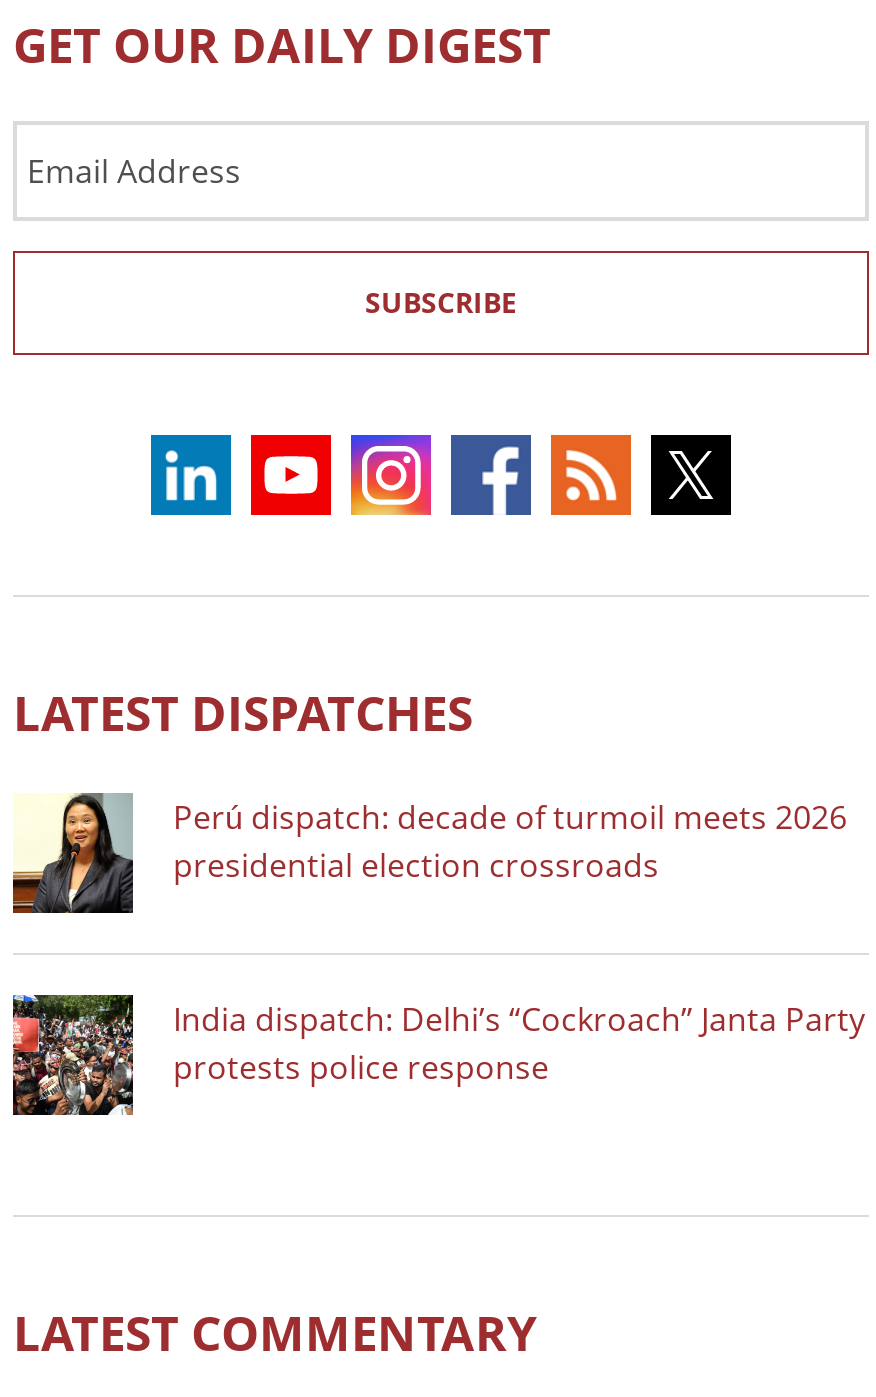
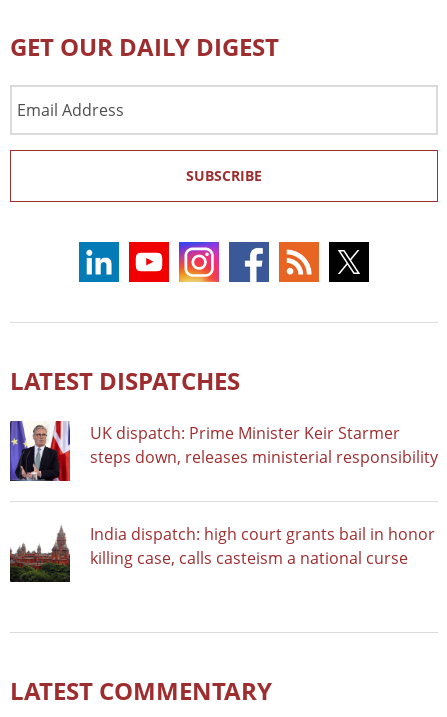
[11,791,847,915] [image] | Perú dispatch: decade of turmoil meets 2026 | presidential election crossroads -> [9,420,438,482] [image] | UK dispatch: Prime Minister Keir Starmer | steps down, releases ministerial responsibility
[11,993,865,1117] [image] | India dispatch: Delhi’s “Cockroach” Janta Party | protests police response -> [10,522,435,583] [image] | India dispatch: high court grants bail in honor | killing case, calls casteism a national curse

